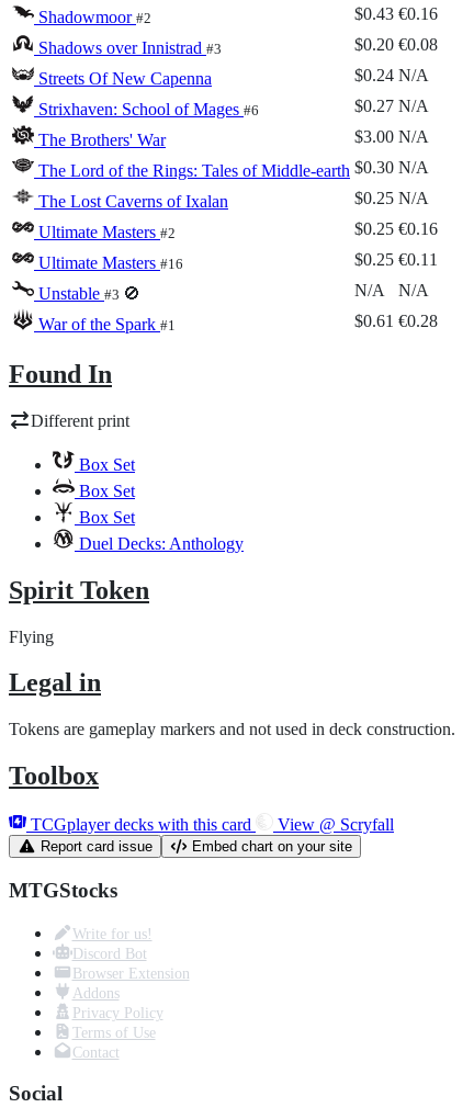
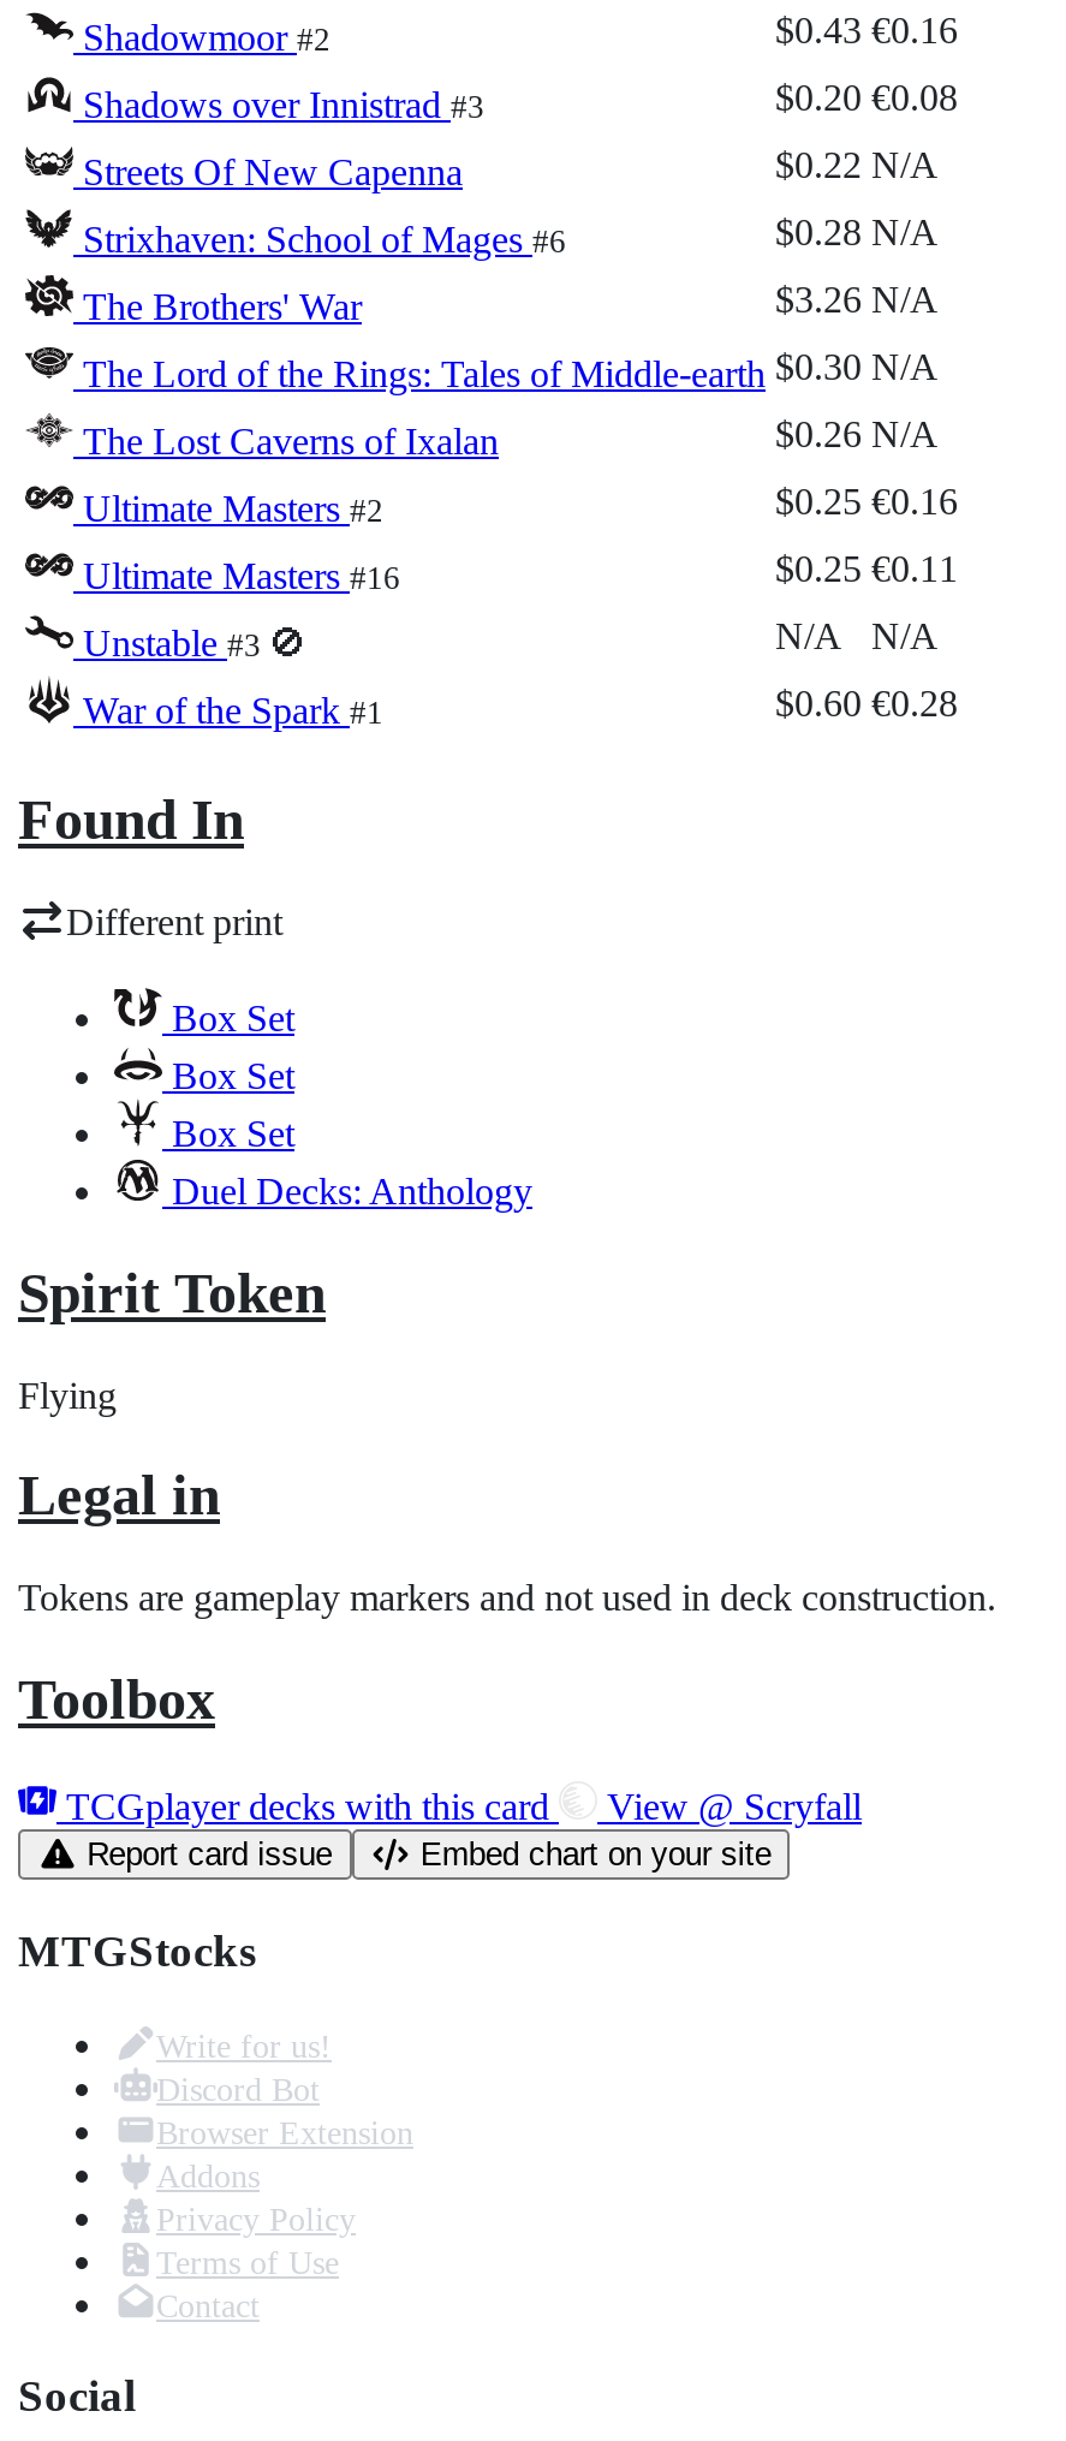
[354,66,429,84] $0.24 N/A -> [775,144,939,185] $0.22 N/A
[354,96,429,115] $0.27 N/A -> [775,211,939,252] $0.28 N/A
[354,127,429,146] $3.00 N/A -> [775,279,939,319] $3.26 N/A
[354,189,429,207] $0.25 N/A -> [775,413,939,454] $0.26 N/A
[354,311,438,330] $0.61 €0.28 -> [775,682,958,723] $0.60 €0.28

